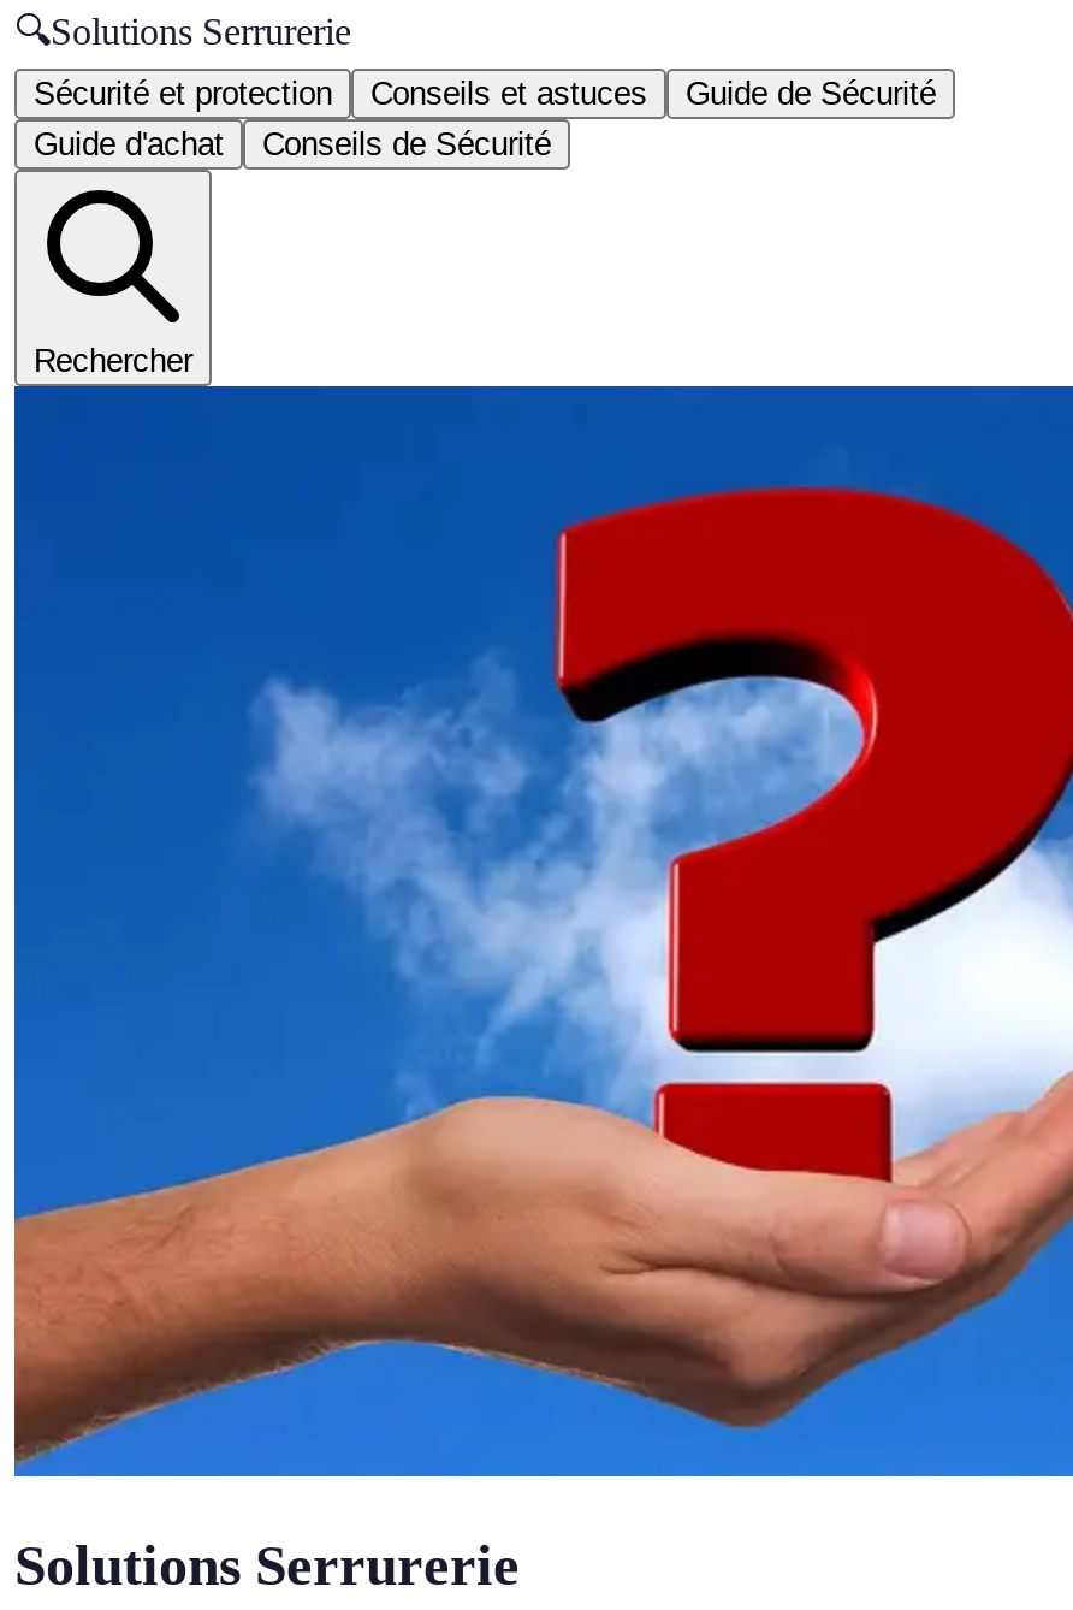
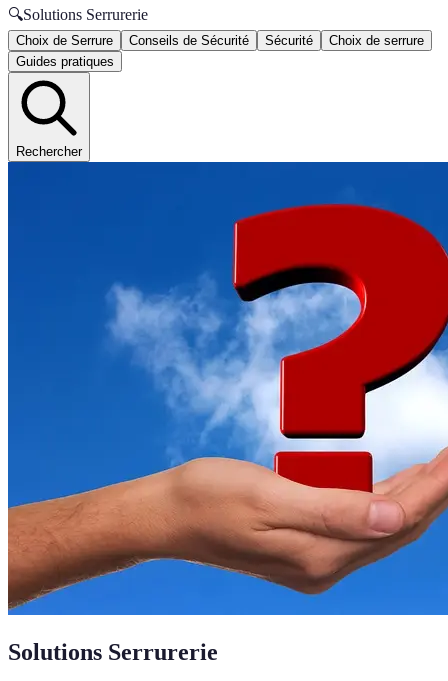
[34,76,936,162] Sécurité et protection | Conseils et astuces | Guide de Sécurité | Guide d'achat -> [16,33,113,48] Choix de Serrure
moved [262,126,551,162] -> [129,33,249,48]: Conseils de Sécurité
none -> [16,33,424,69] Sécurité | Choix de serrure | Guides pratiques

